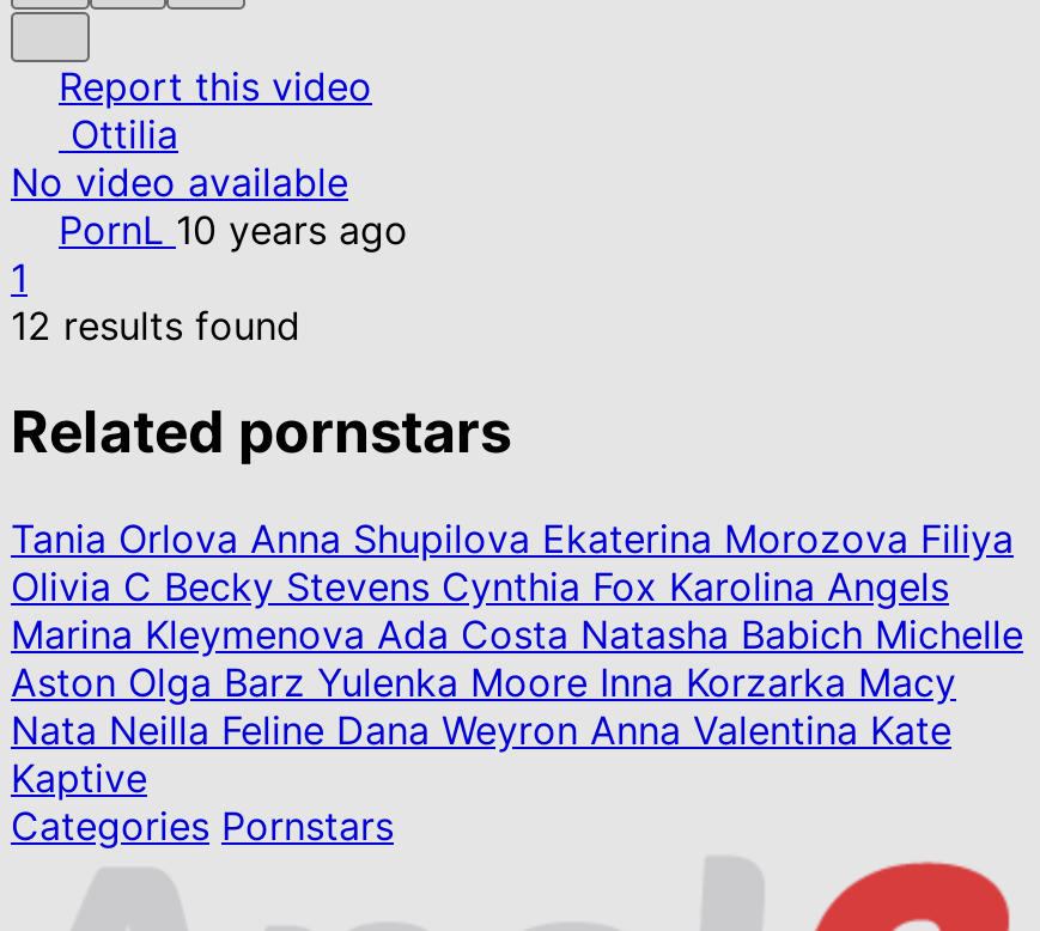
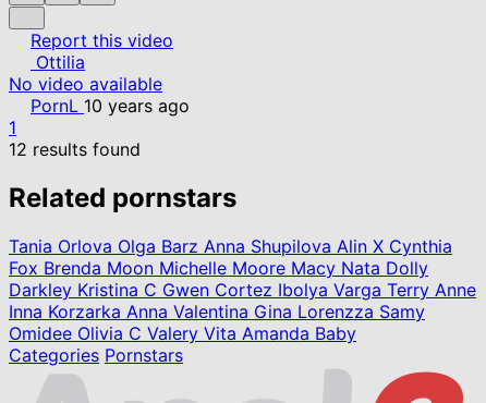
[11,514,1023,801] Tania Orlova Anna Shupilova Ekaterina Morozova Filiya | Olivia C Becky Stevens Cynthia Fox Karolina Angels | Marina Kleymenova Ada Costa Natasha Babich Michelle | Aston Olga Barz Yulenka Moore Inna Korzarka Macy | Nata Neilla Feline Dana Weyron Anna Valentina Kate | Kaptive -> [9,235,476,344] Tania Orlova Olga Barz Anna Shupilova Alin X Cynthia | Fox Brenda Moon Michelle Moore Macy Nata Dolly | Darkley Kristina C Gwen Cortez Ibolya Varga Terry Anne | Inna Korzarka Anna Valentina Gina Lorenzza Samy | Omidee Olivia C Valery Vita Amanda Baby

